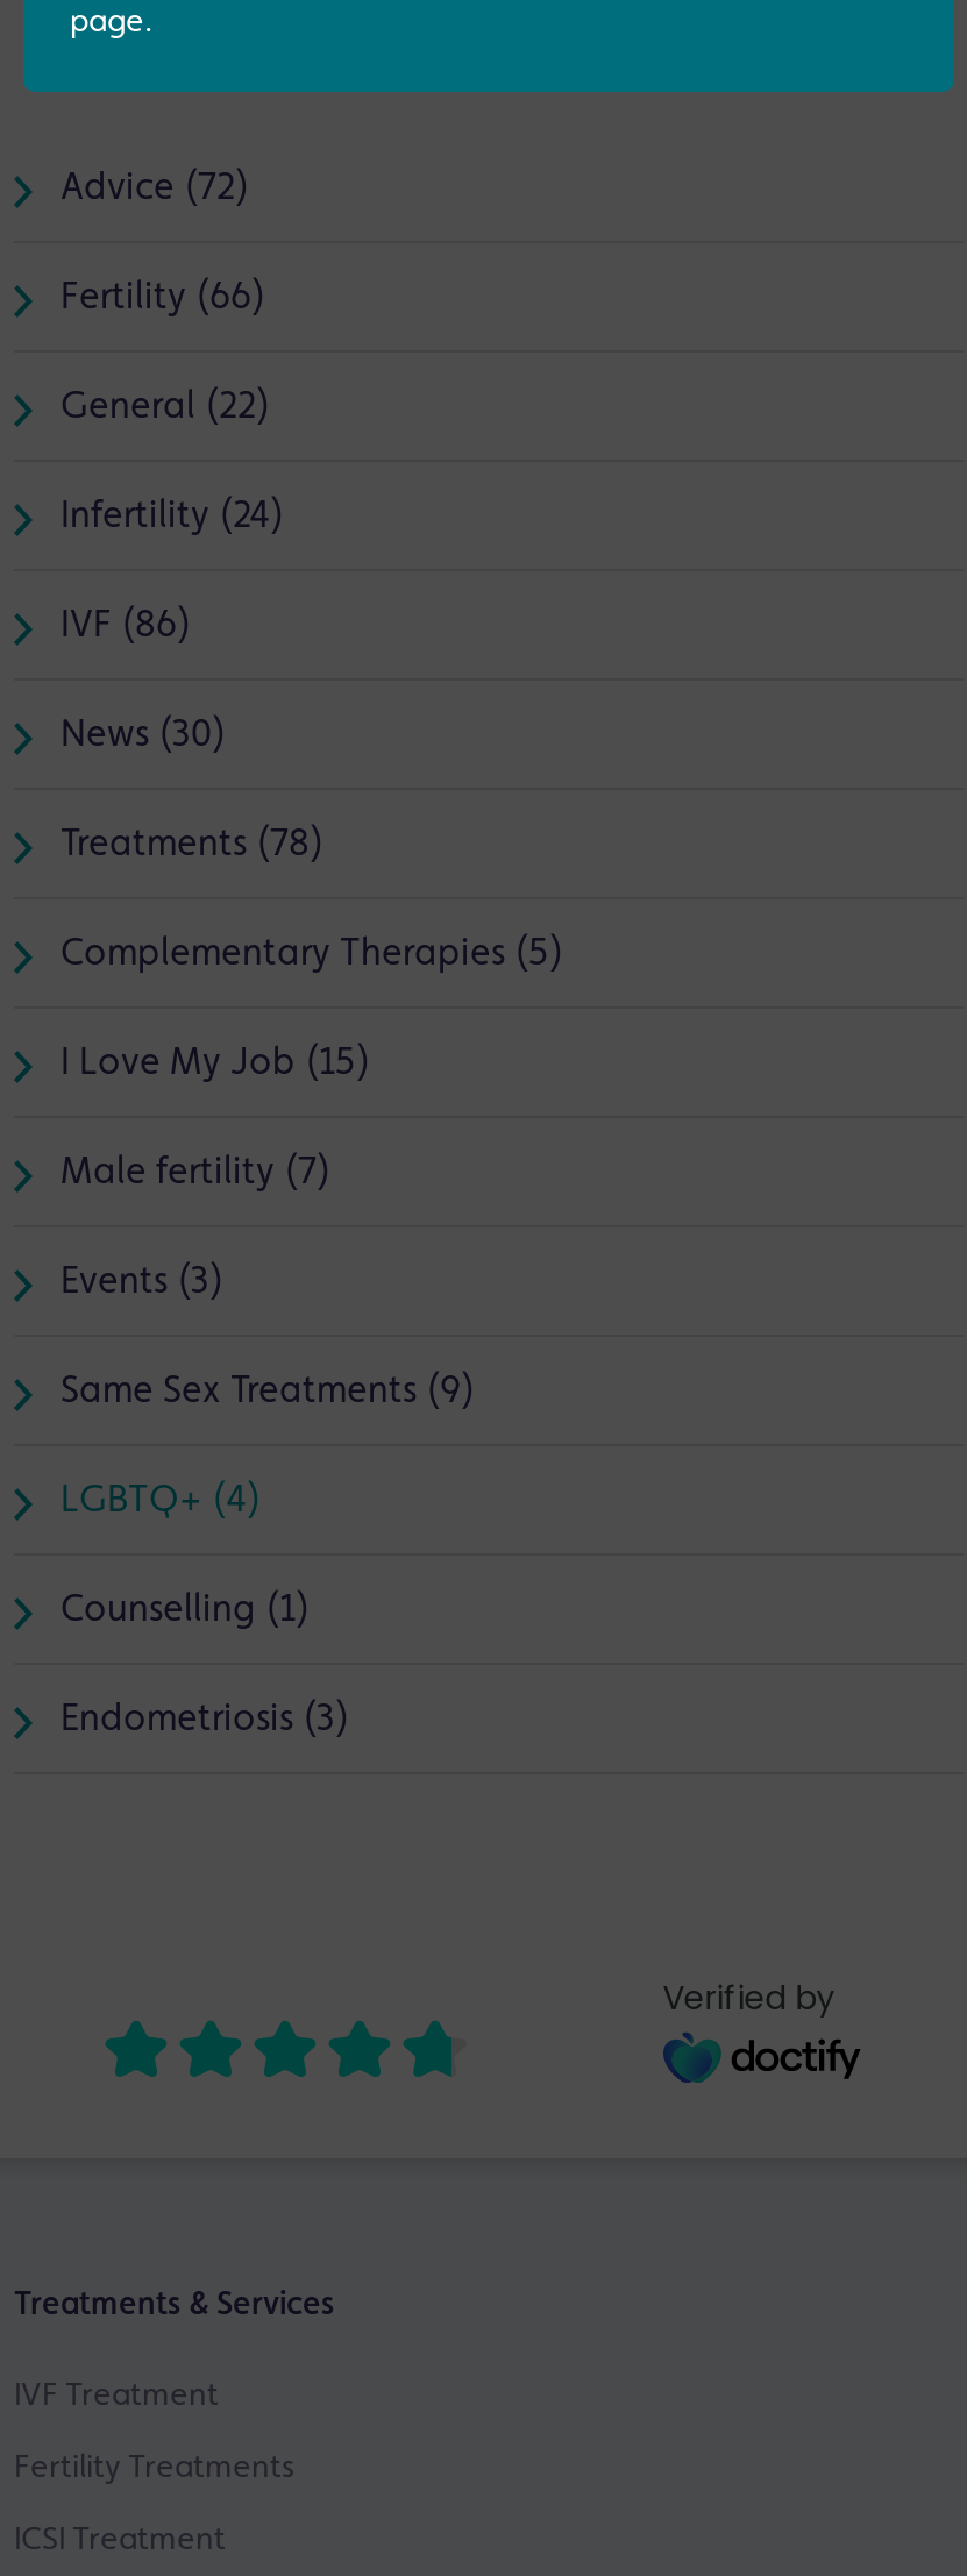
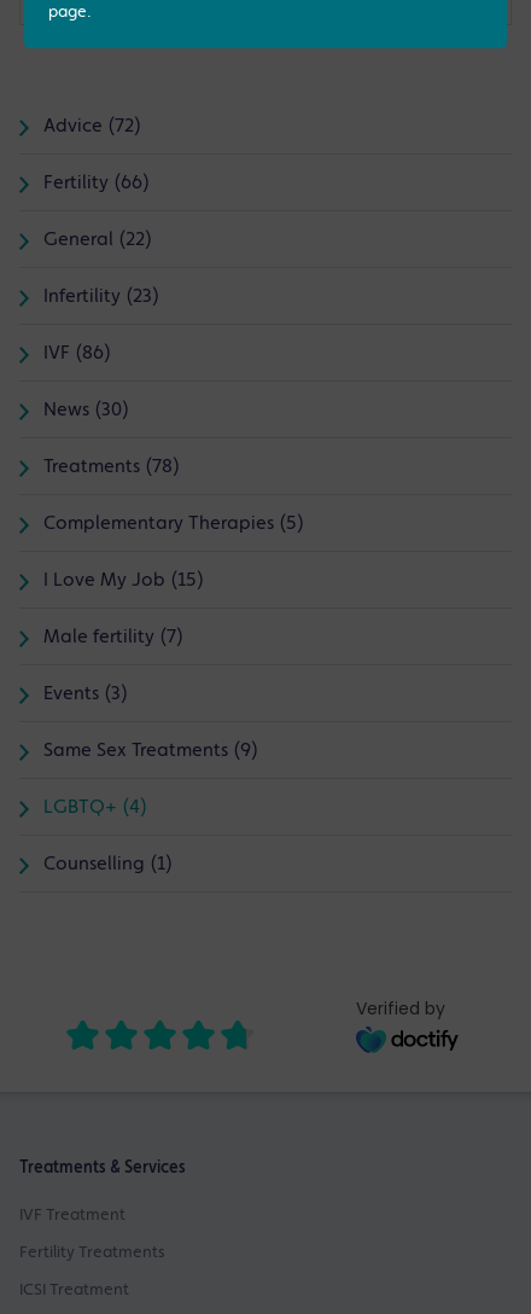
moved [61,172,270,428] -> [43,118,152,250]: Advice (72) | Fertility (66) | General (22)
[61,500,284,537] Infertility (24) -> [43,288,159,307] Infertility (23)
moved [61,609,563,1631] -> [43,345,304,875]: IVF (86) | News (30) | Treatments (78) | ... | Same Sex Treatments (9) | Counselling (1)
[61,1703,349,1740] Endometriosis (3) -> none

